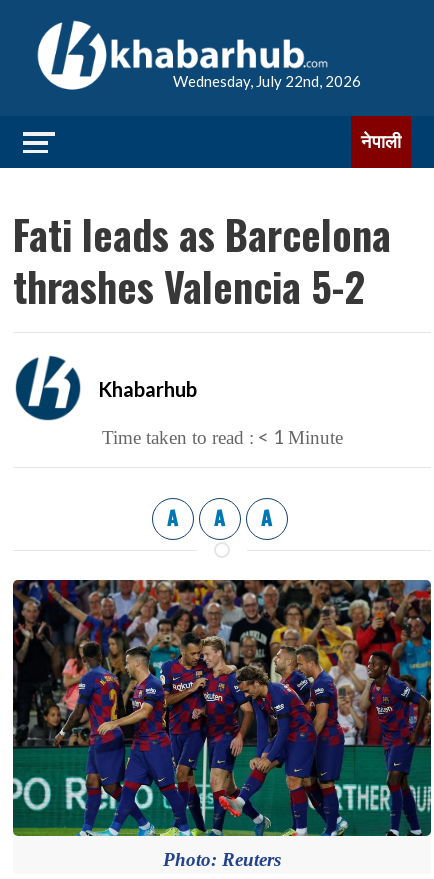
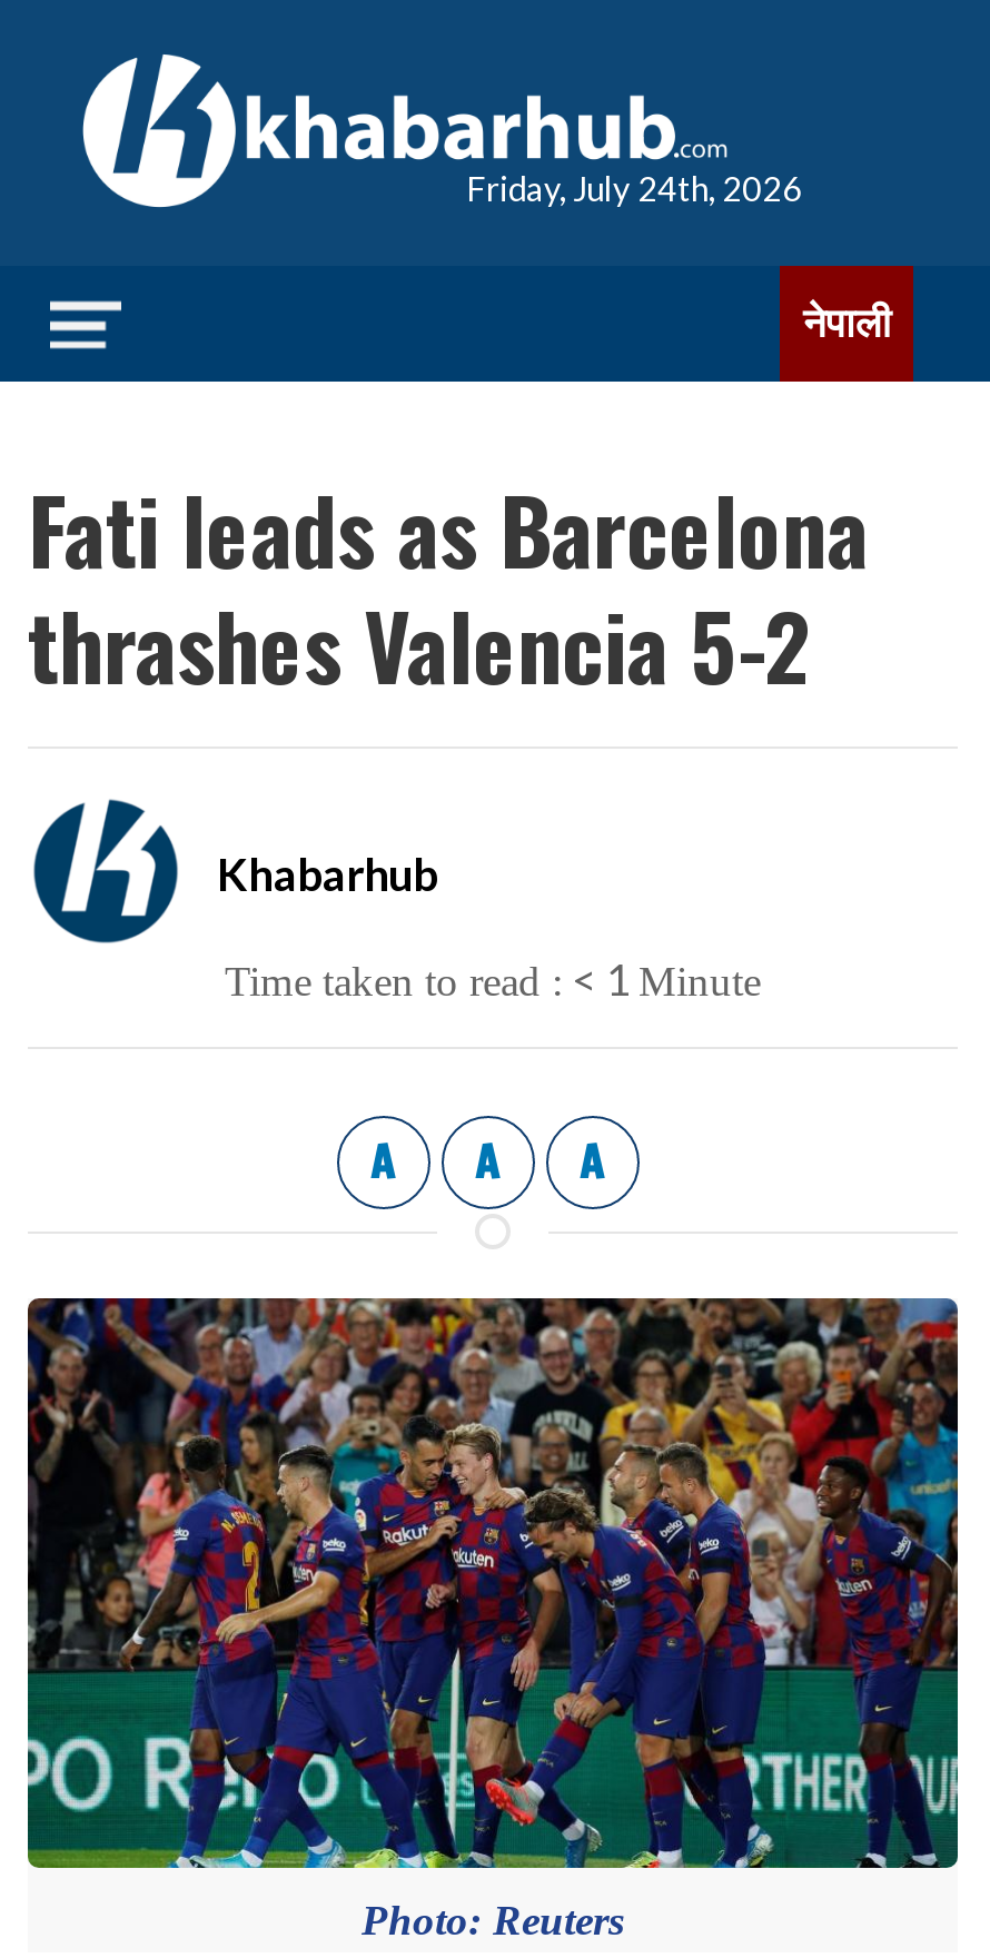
[173,72,361,90] Wednesday, July 22nd, 2026 -> [466,168,802,208] Friday, July 24th, 2026

